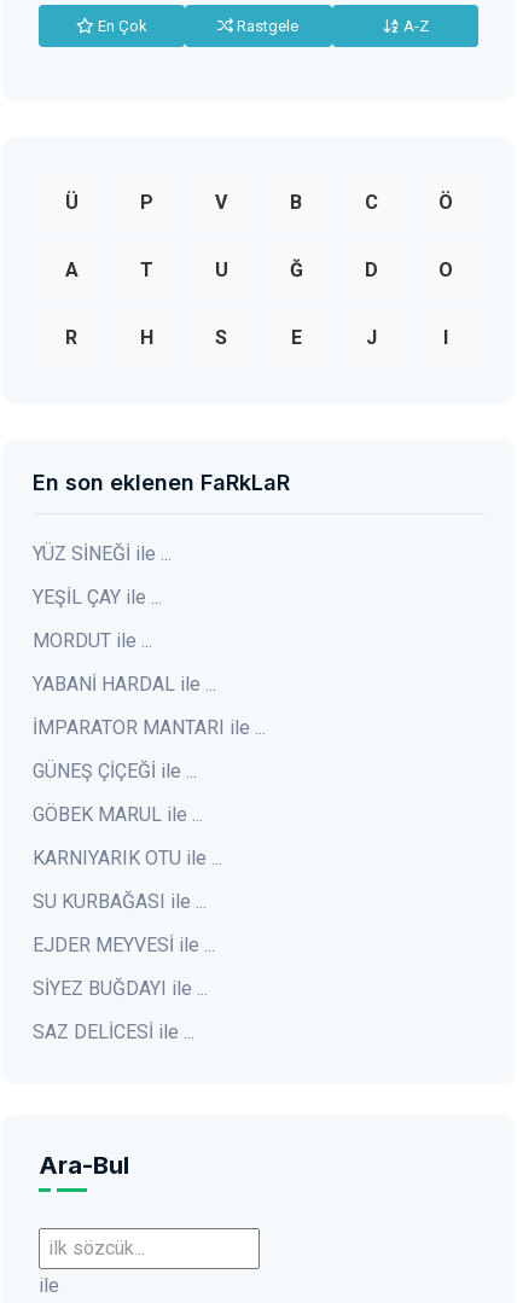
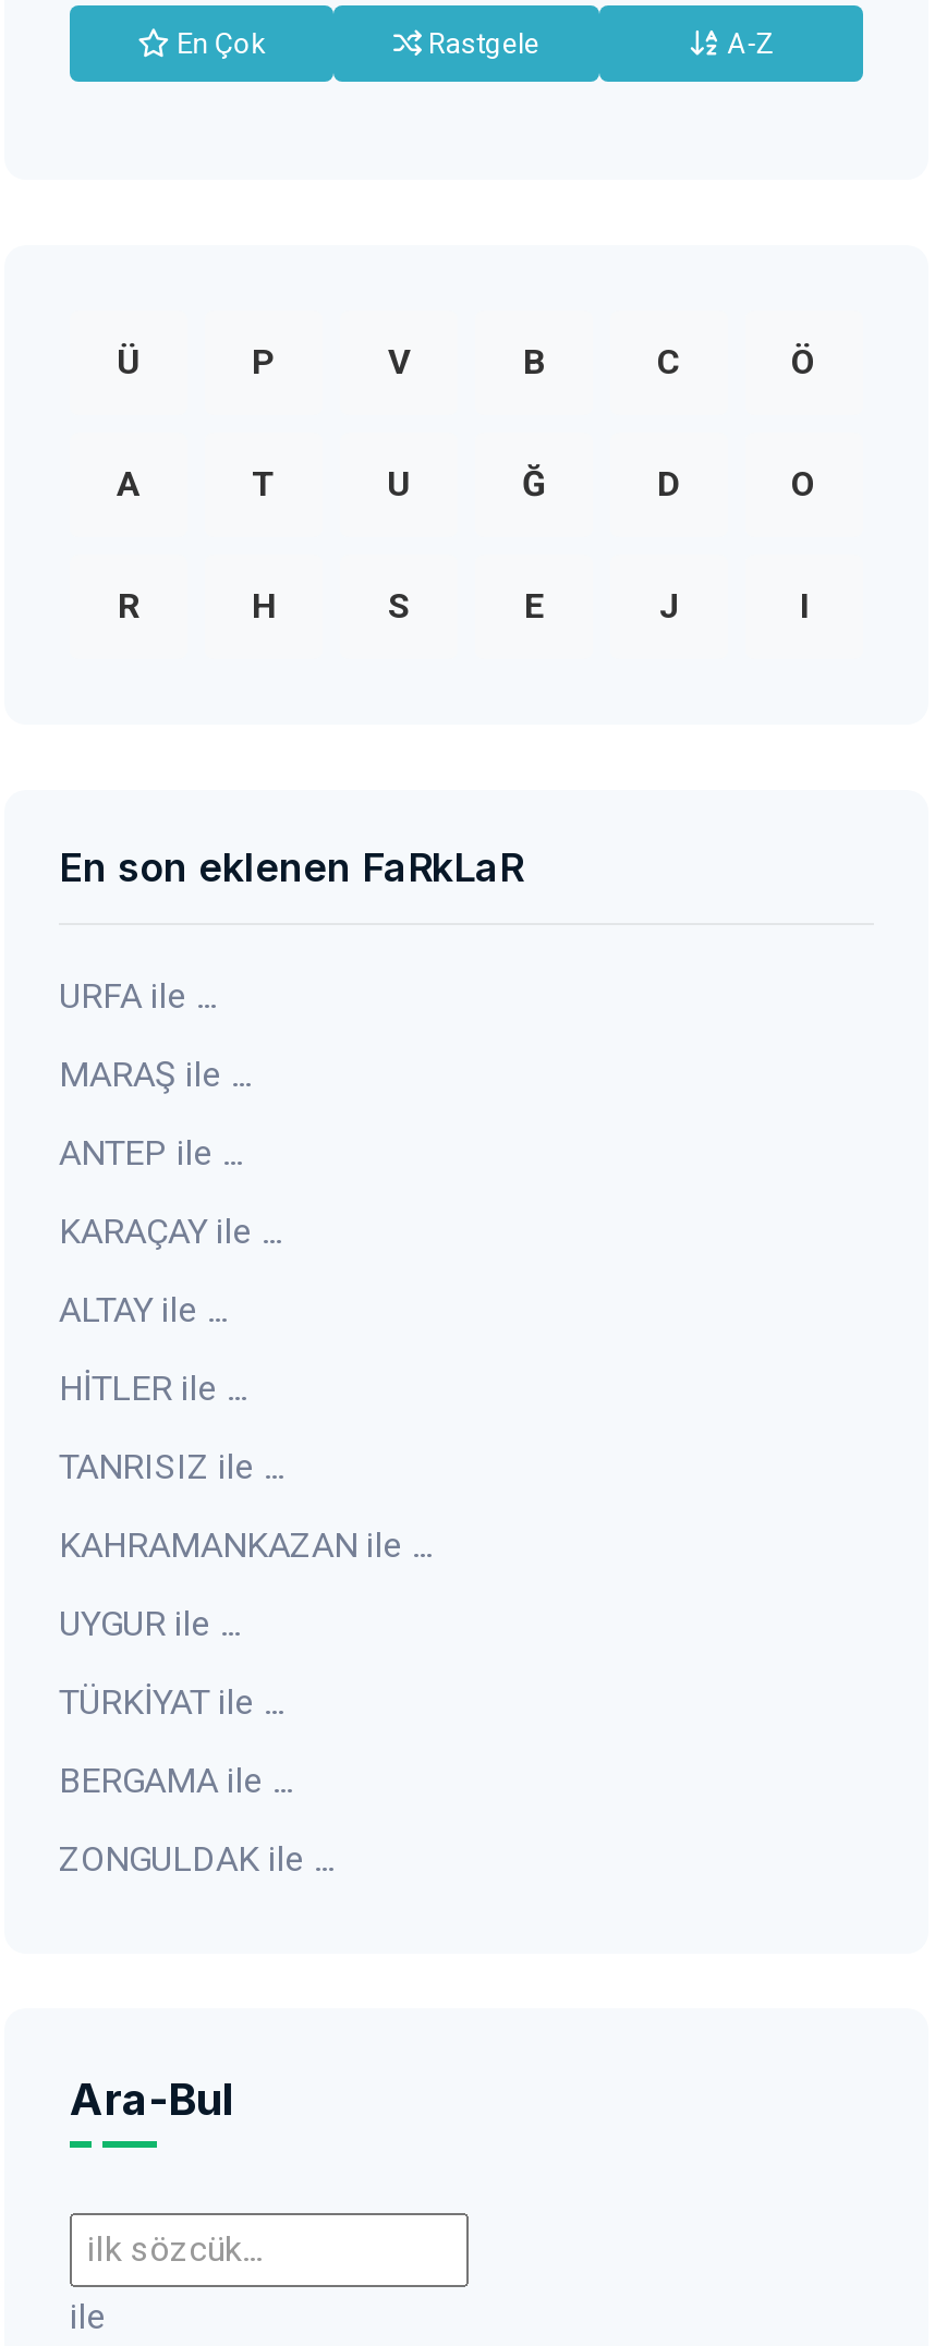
[33,542,172,565] YÜZ SİNEĞİ ile ... -> [59,975,216,1016] URFA ile ...
[33,585,162,608] YEŞİL ÇAY ile ... -> [59,1053,251,1095] MARAŞ ile ...
[33,629,152,652] MORDUT ile ... -> [59,1132,242,1173] ANTEP ile ...
[33,672,216,695] YABANİ HARDAL ile ... -> [59,1210,281,1252] KARAÇAY ile ...
[33,716,266,739] İMPARATOR MANTARI ile ... -> [59,1289,227,1330] ALTAY ile ...
[33,759,197,782] GÜNEŞ ÇİÇEĞİ ile ... -> [59,1367,246,1408] HİTLER ile ...
[33,803,203,826] GÖBEK MARUL ile ... -> [59,1446,283,1487] TANRISIZ ile ...
[33,846,222,869] KARNIYARIK OTU ile ... -> [59,1524,432,1565] KAHRAMANKAZAN ile ...
[33,890,207,913] SU KURBAĞASI ile ... -> [59,1602,240,1644] UYGUR ile ...
[33,933,215,956] EJDER MEYVESİ ile ... -> [59,1681,283,1722] TÜRKİYAT ile ...
[33,977,208,1000] SİYEZ BUĞDAYI ile ... -> [59,1759,292,1801] BERGAMA ile ...
[33,1020,194,1043] SAZ DELİCESİ ile ... -> [59,1838,333,1879] ZONGULDAK ile ...

